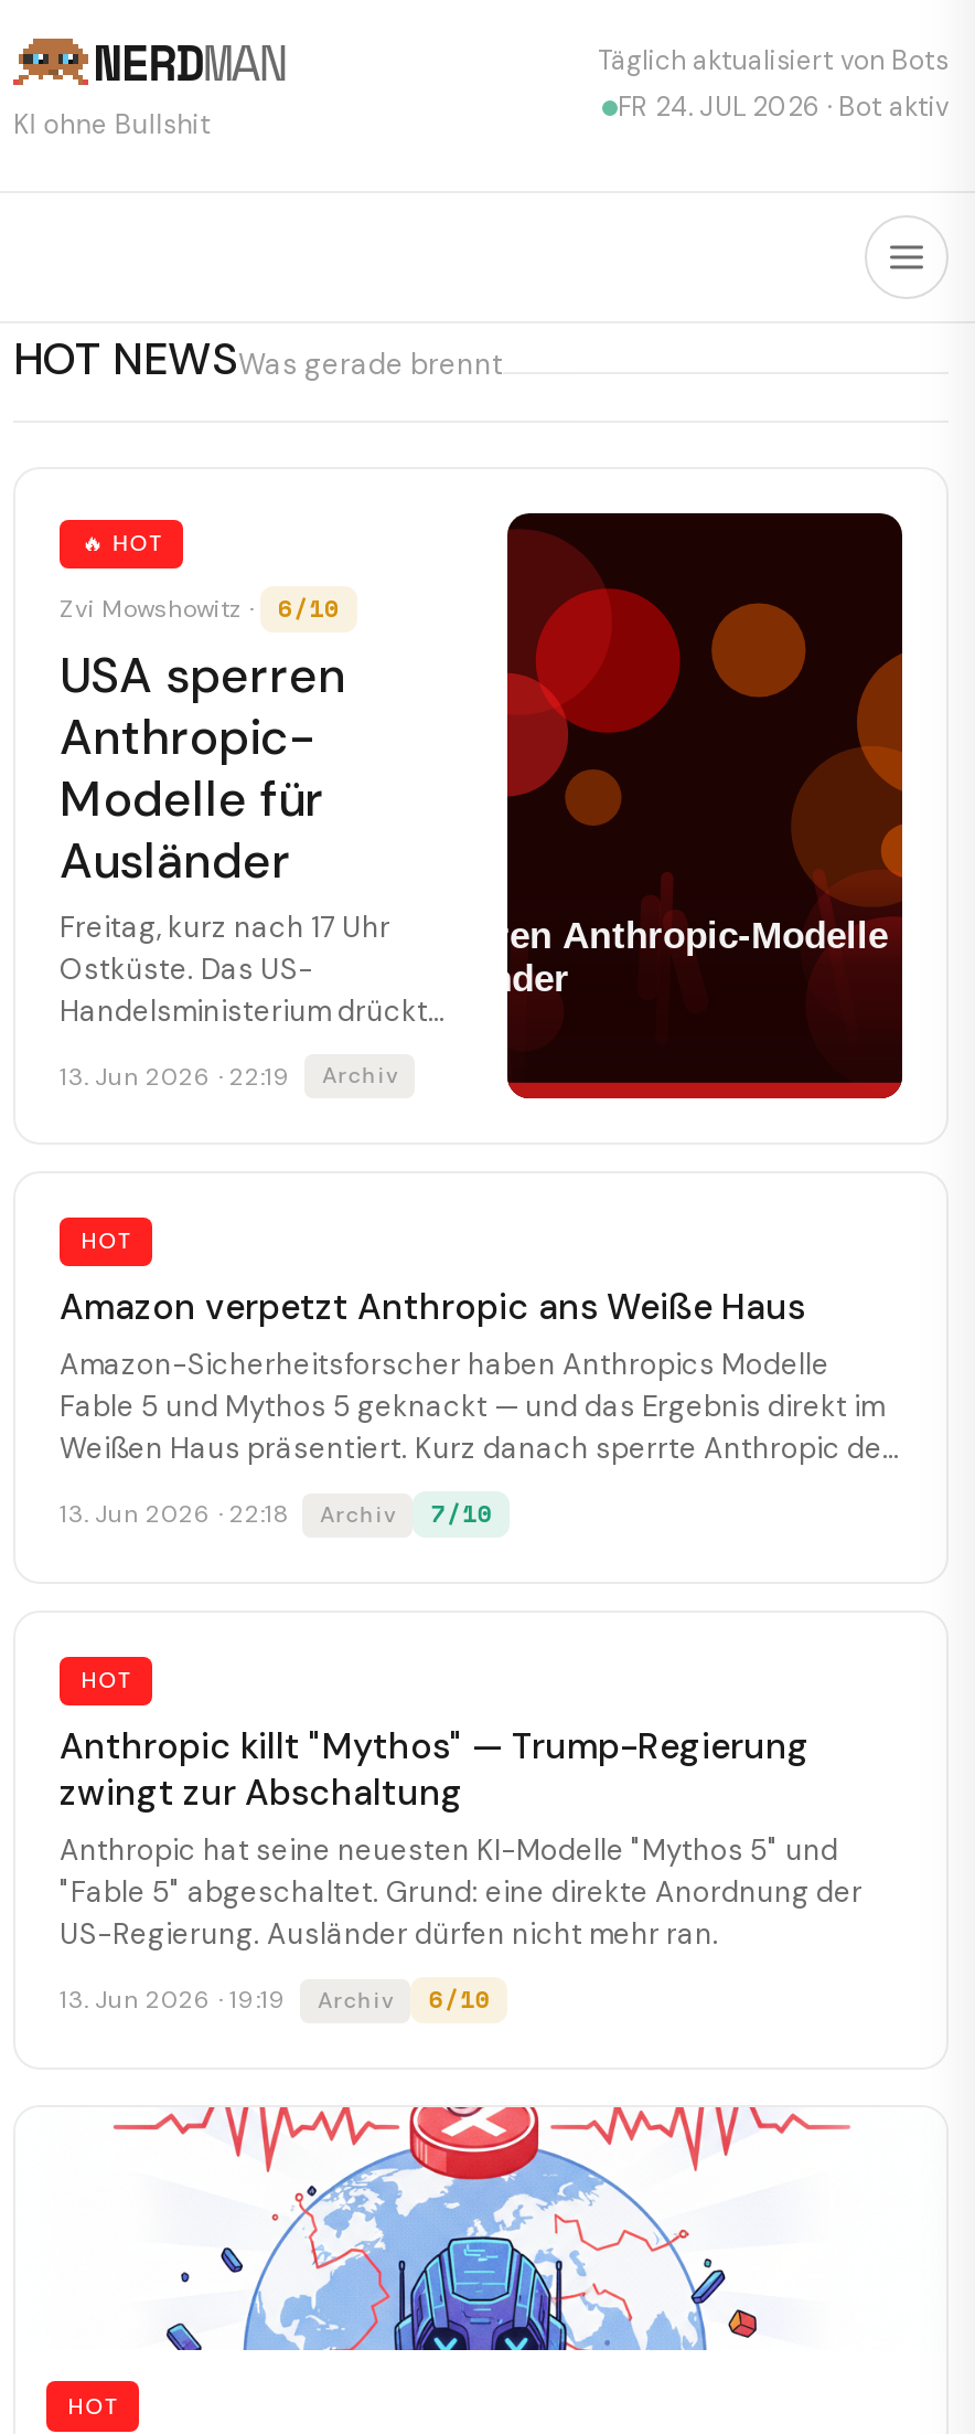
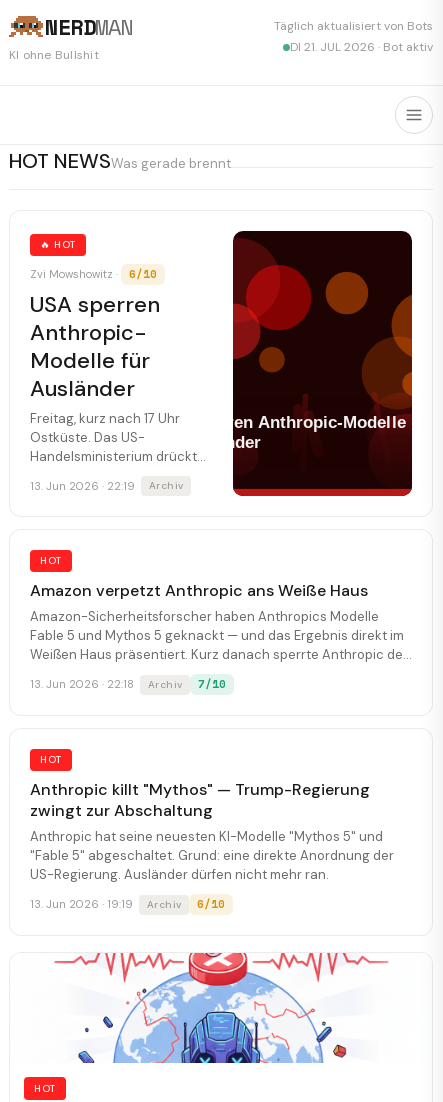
[618,89,949,125] FR 24. JUL 2026 · Bot aktiv -> [290,39,433,55] DI 21. JUL 2026 · Bot aktiv

